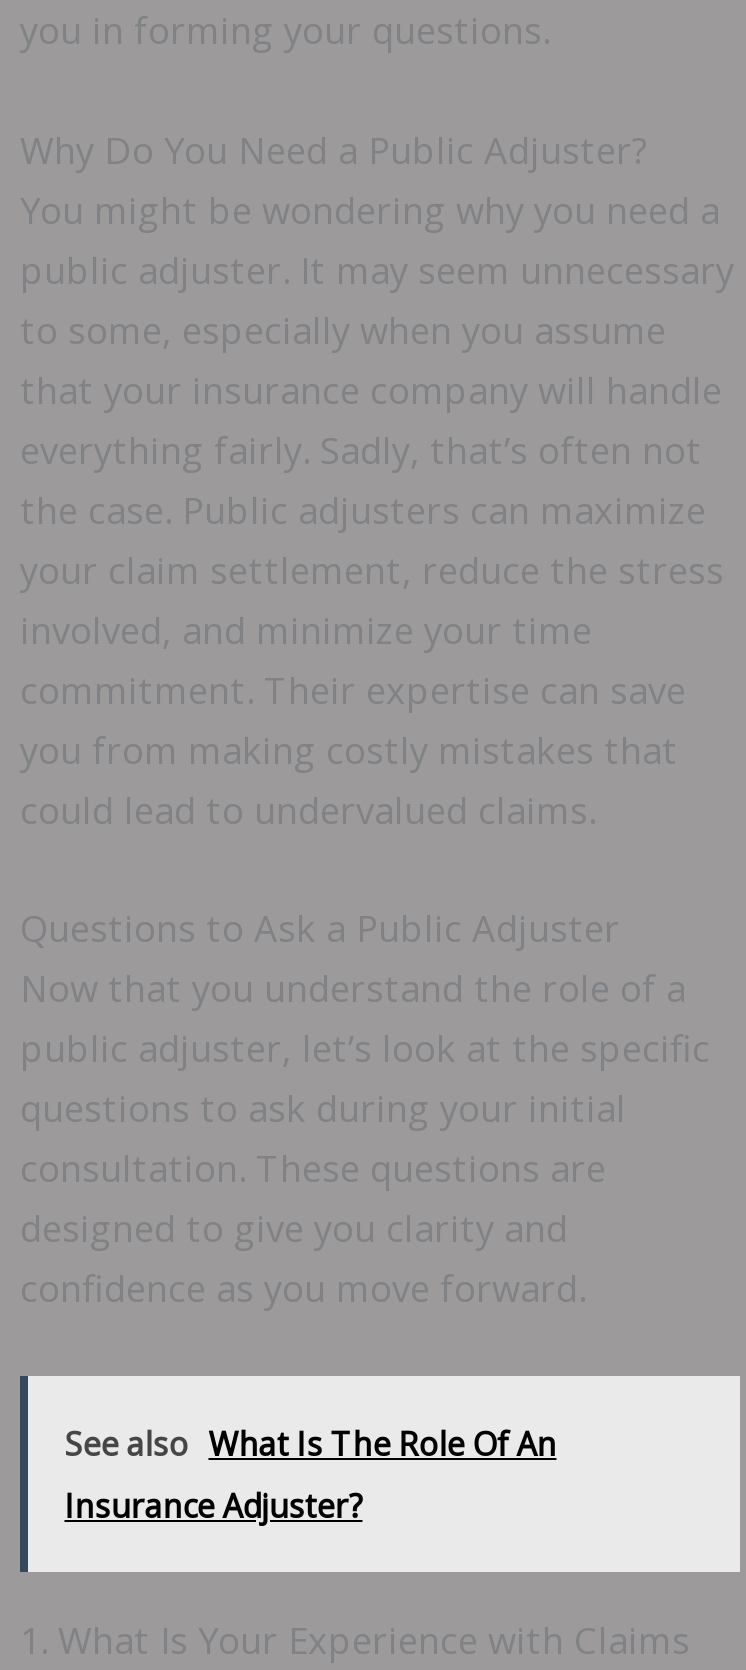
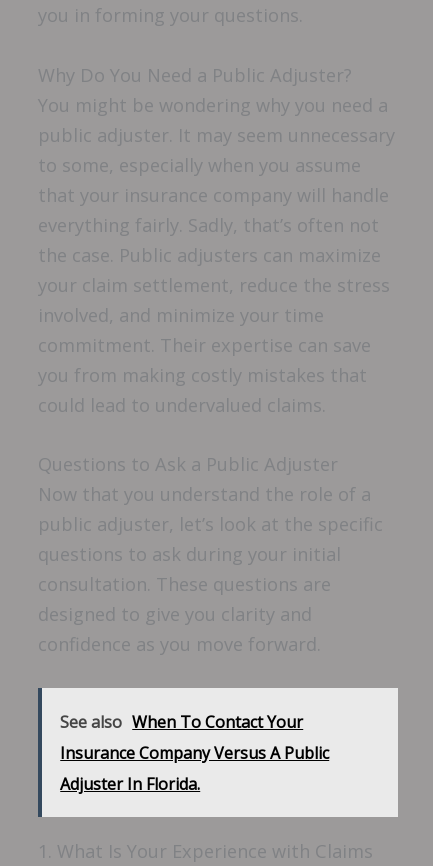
[64,1422,556,1528] See also What Is The Role Of An | Insurance Adjuster? -> [60,711,329,795] See also When To Contact Your | Insurance Company Versus A Public | Adjuster In Florida.

